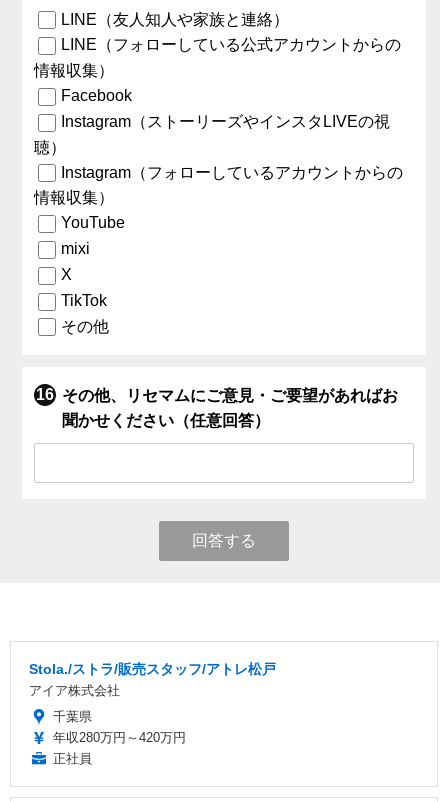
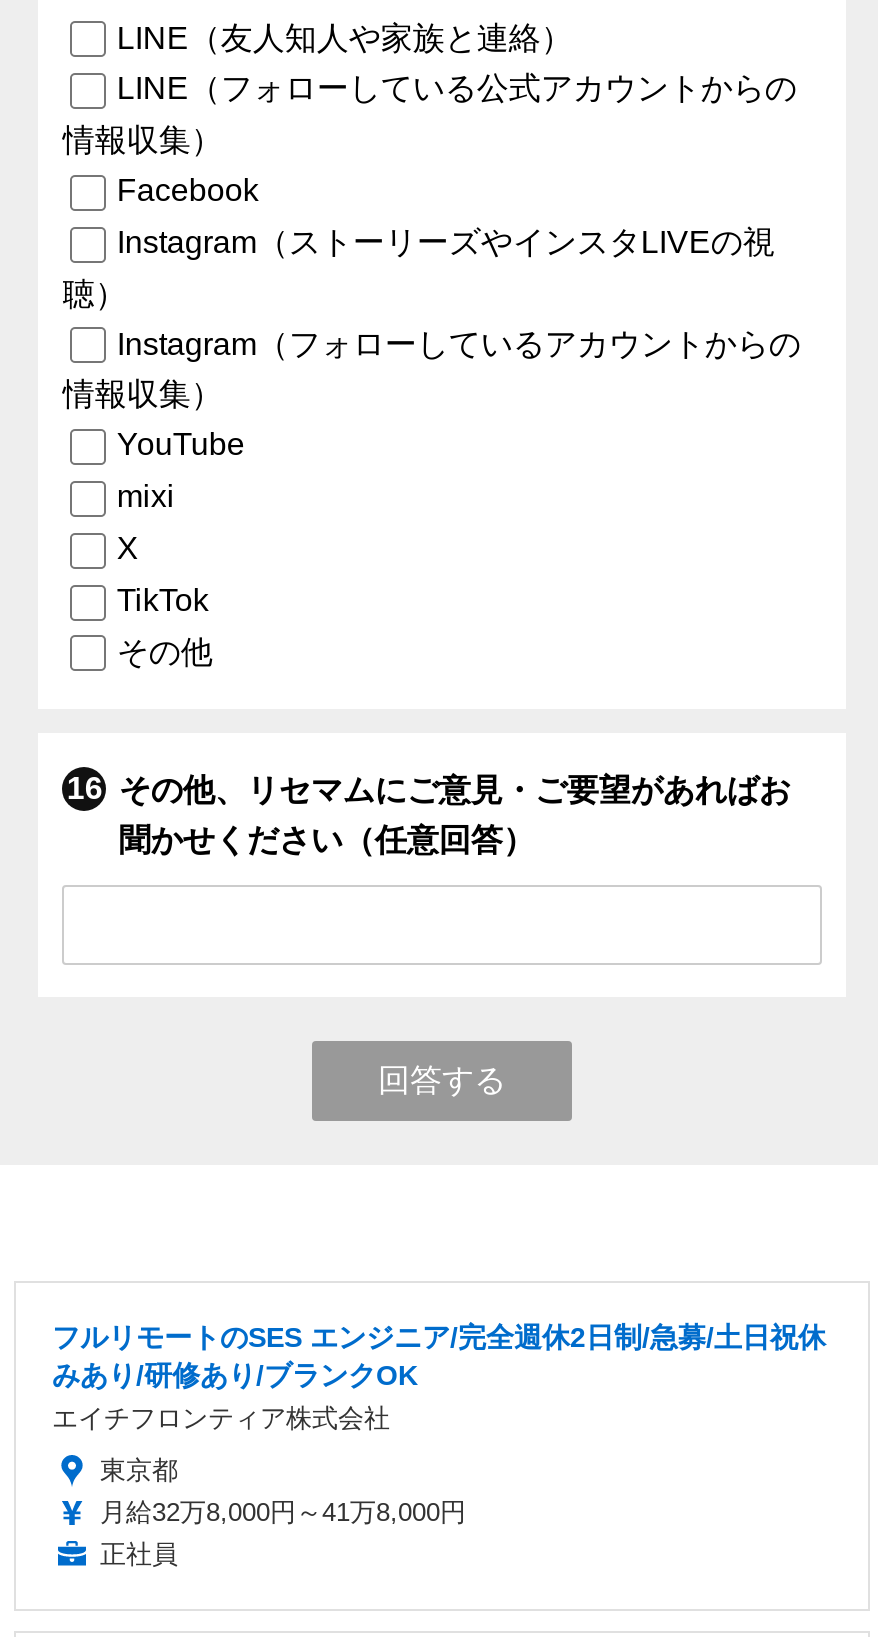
[29,661,276,698] Stola./ストラ/販売スタッフ/アトレ松戸 | アイア株式会社 -> [52,1322,826,1434] フルリモートのSES エンジニア/完全週休2日制/急募/土日祝休 | みあり/研修あり/ブランクOK | エイチフロンティア株式会社
[53,709,186,745] 千葉県 | 年収280万円～420万円 -> [100,1456,466,1528] 東京都 | 月給32万8,000円～41万8,000円

